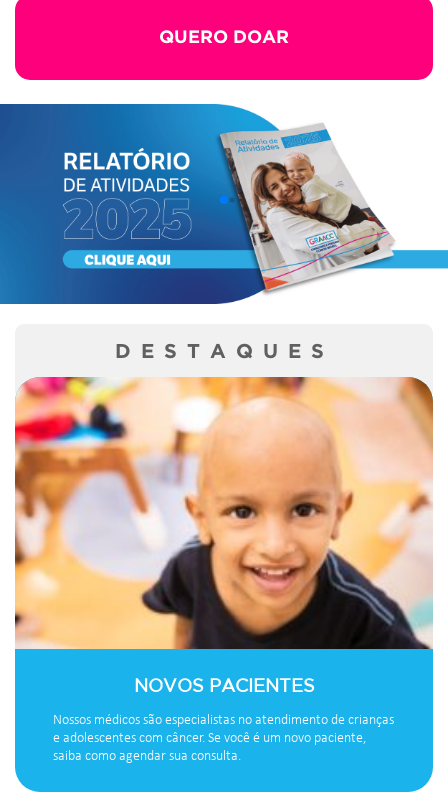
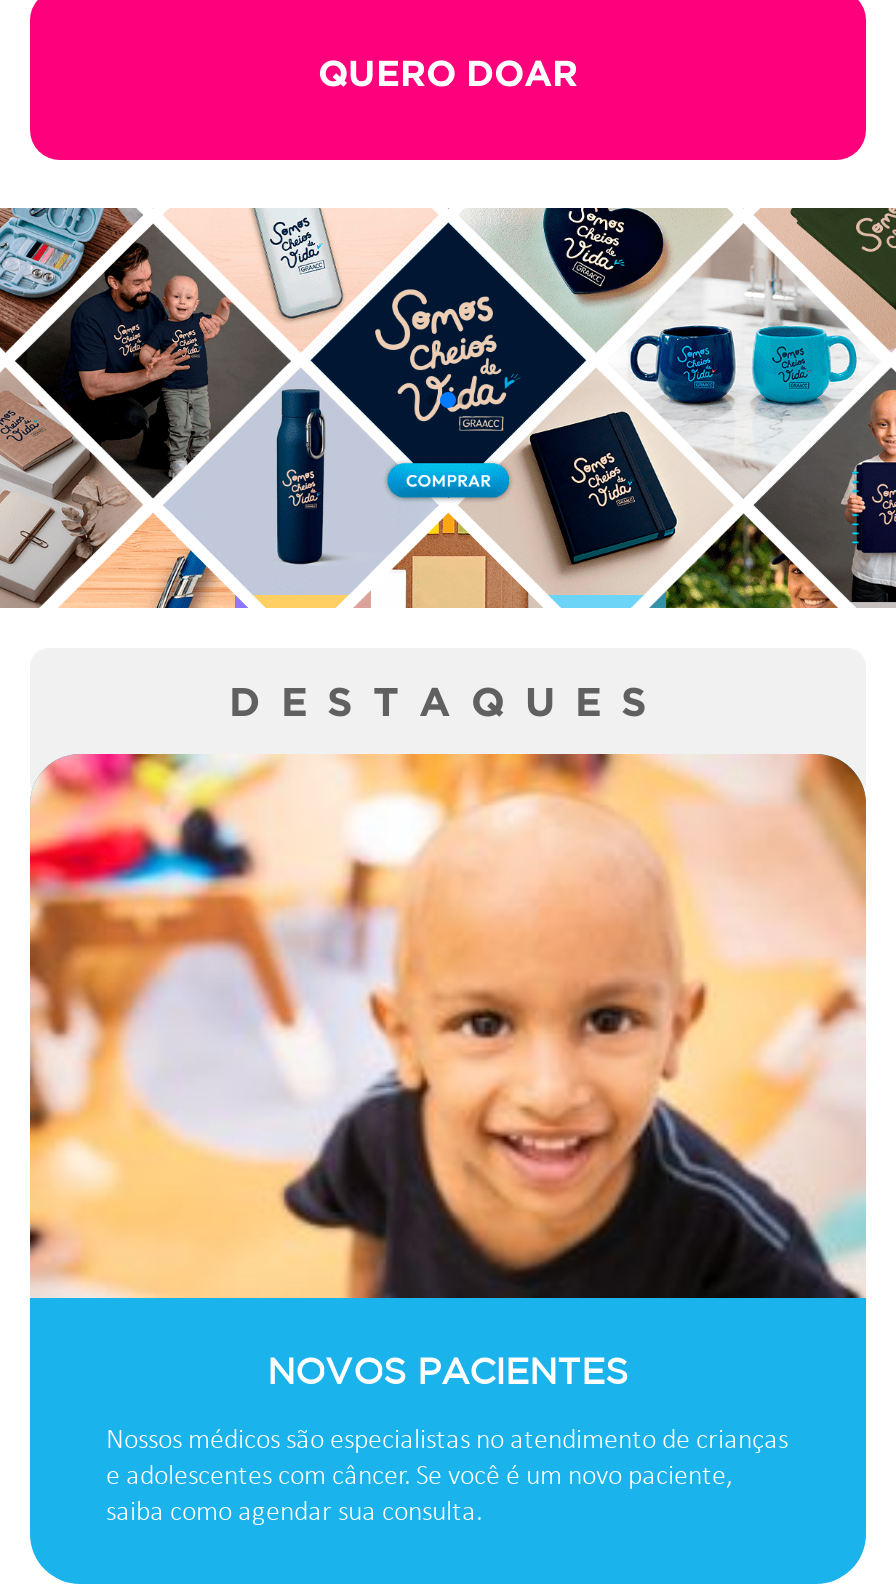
[3,103,445,305] [image] -> [6,206,890,610] [image]

